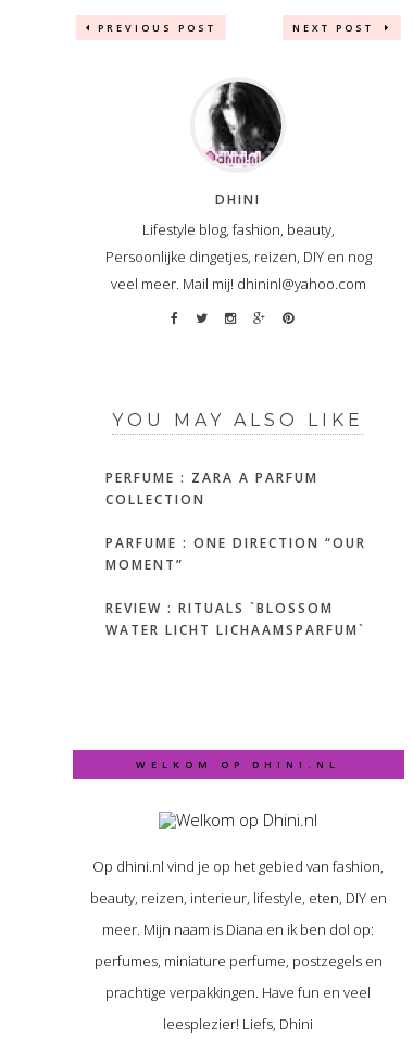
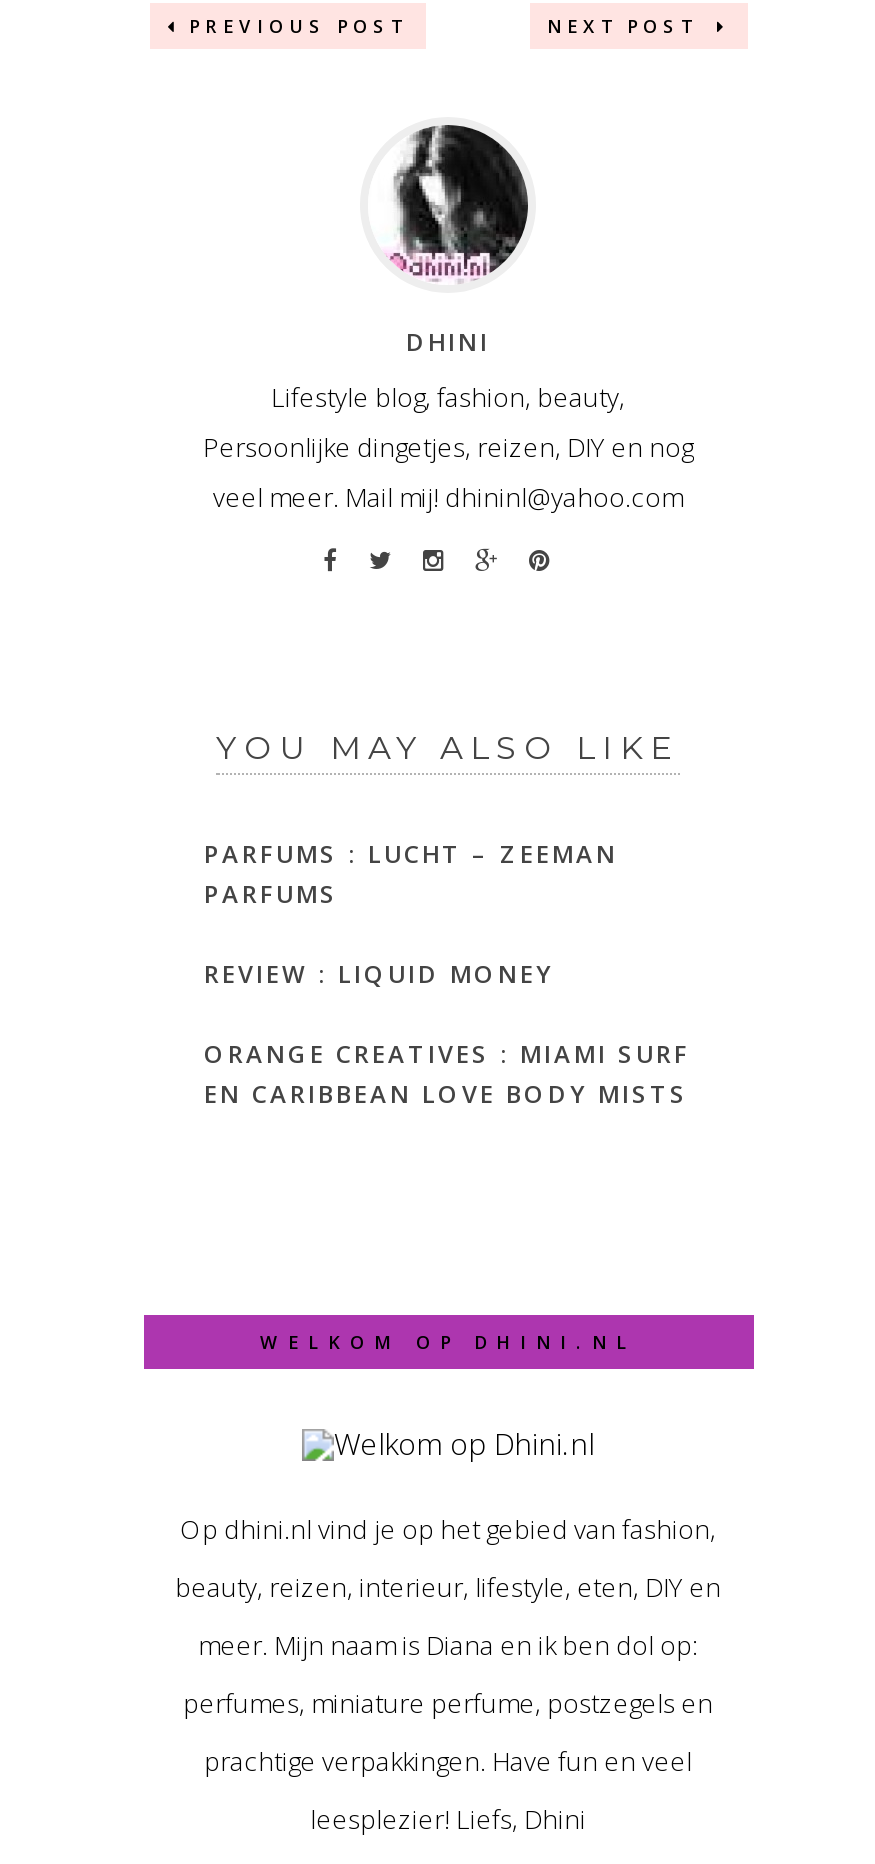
[105,468,318,509] PERFUME : ZARA A PARFUM | COLLECTION -> [204,837,618,911] PARFUMS : LUCHT – ZEEMAN | PARFUMS
[105,534,366,574] PARFUME : ONE DIRECTION “OUR | MOMENT” -> [204,957,554,991] REVIEW : LIQUID MONEY
[105,599,365,639] REVIEW : RITUALS `BLOSSOM | WATER LICHT LICHAAMSPARFUM` -> [204,1037,690,1111] ORANGE CREATIVES : MIAMI SURF | EN CARIBBEAN LOVE BODY MISTS

